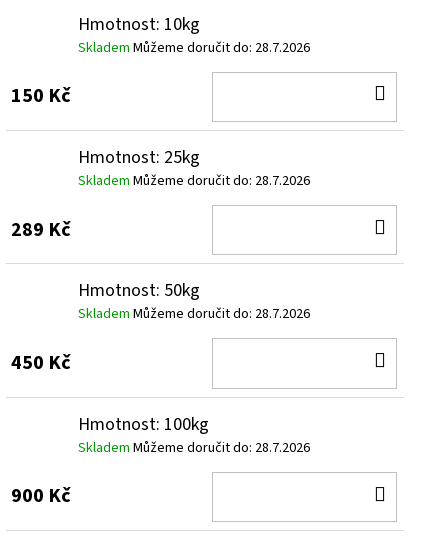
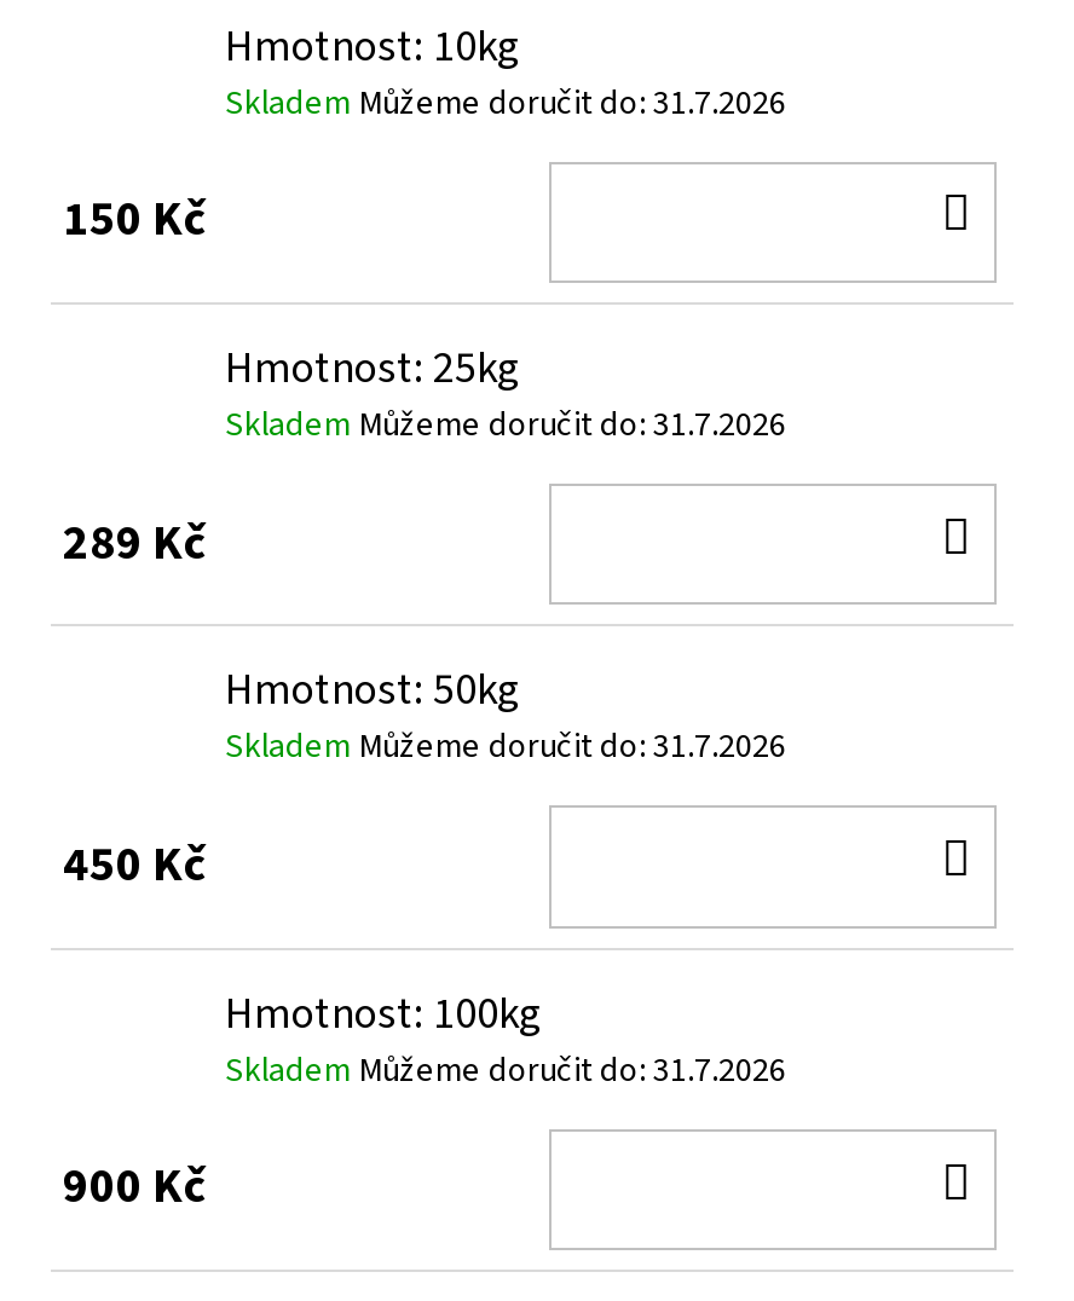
[78,37,310,57] Skladem Můžeme doručit do: 28.7.2026 -> [225,79,786,127] Skladem Můžeme doručit do: 31.7.2026
[78,171,310,191] Skladem Můžeme doručit do: 28.7.2026 -> [225,401,786,450] Skladem Můžeme doručit do: 31.7.2026
[78,304,310,324] Skladem Můžeme doručit do: 28.7.2026 -> [225,724,786,772] Skladem Můžeme doručit do: 31.7.2026
[78,438,310,458] Skladem Můžeme doručit do: 28.7.2026 -> [225,1046,786,1095] Skladem Můžeme doručit do: 31.7.2026

